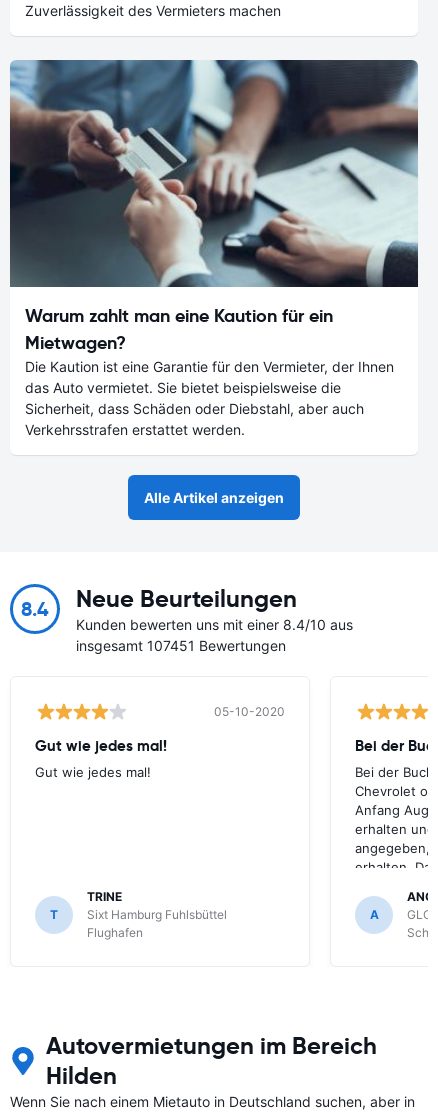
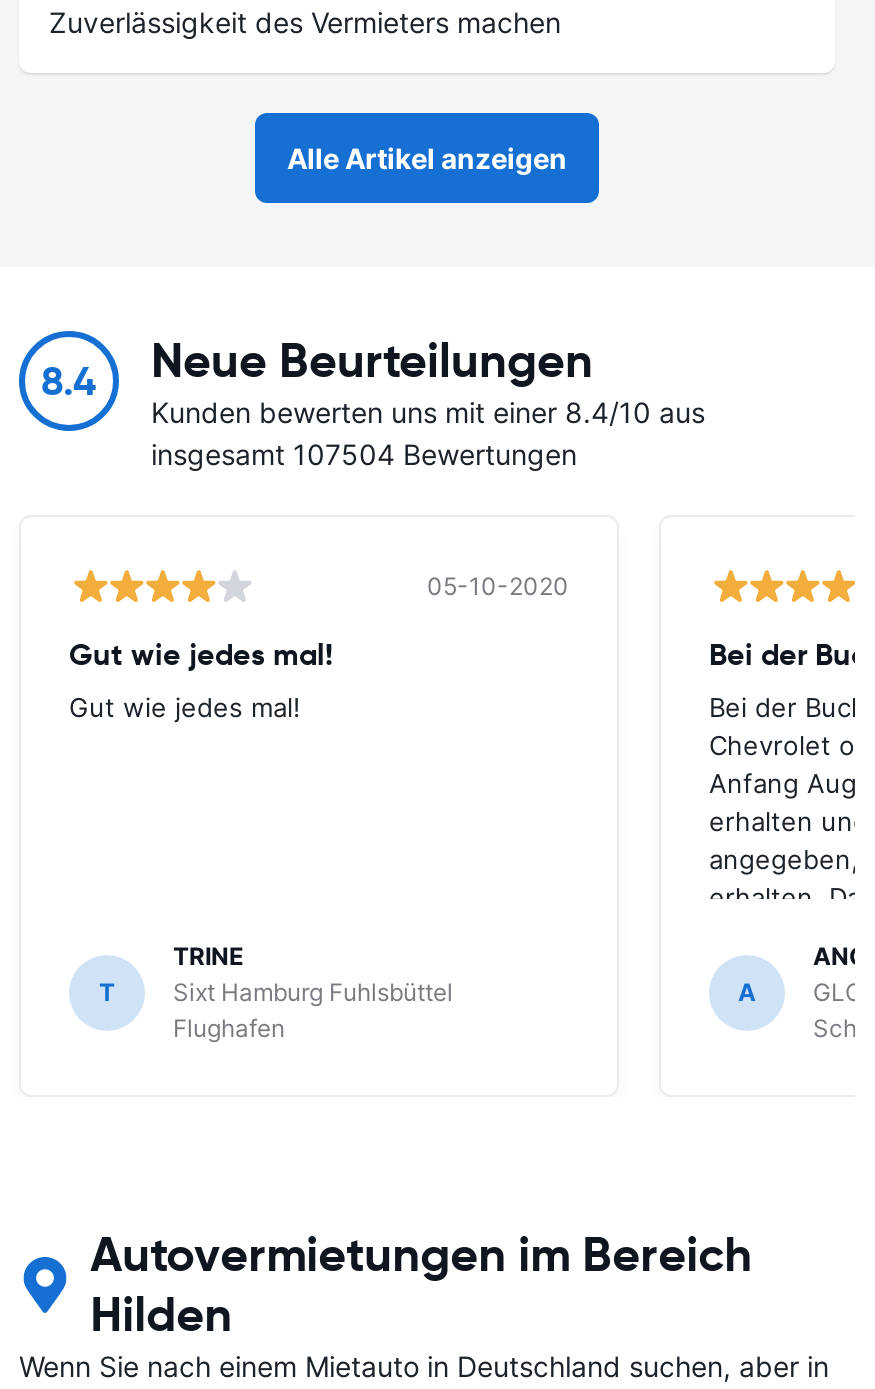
[9,59,419,438] [image] | Warum zahlt man eine Kaution für ein | Mietwagen? | Die Kaution ist eine Garantie für den Vermieter, der Ihnen | das Auto vermietet. Sie bietet beispielsweise die | Sicherheit, dass Schäden oder Diebstahl, aber auch | Verkehrsstrafen erstattet werden. -> none
[76,637,286,654] insgesamt 107451 Bewertungen -> [151,437,577,471] insgesamt 107504 Bewertungen

